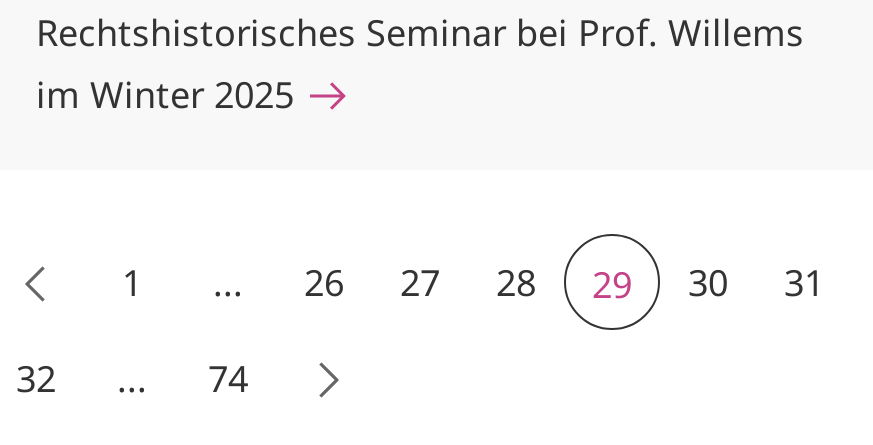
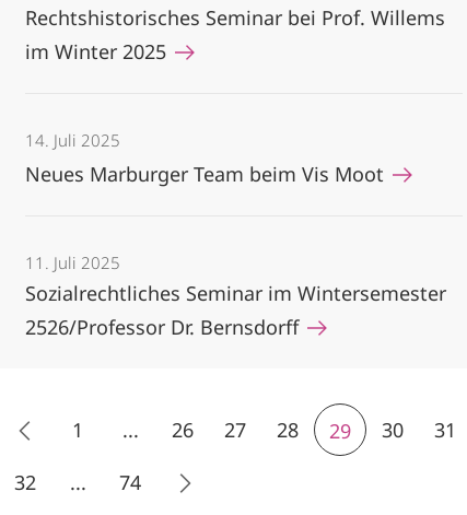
none -> [25,129,446,340] 14. Juli 2025 | Neues Marburger Team beim Vis Moot | 11. Juli 2025 | Sozialrechtliches Seminar im Wintersemester | 2526/Professor Dr. Bernsdorff

